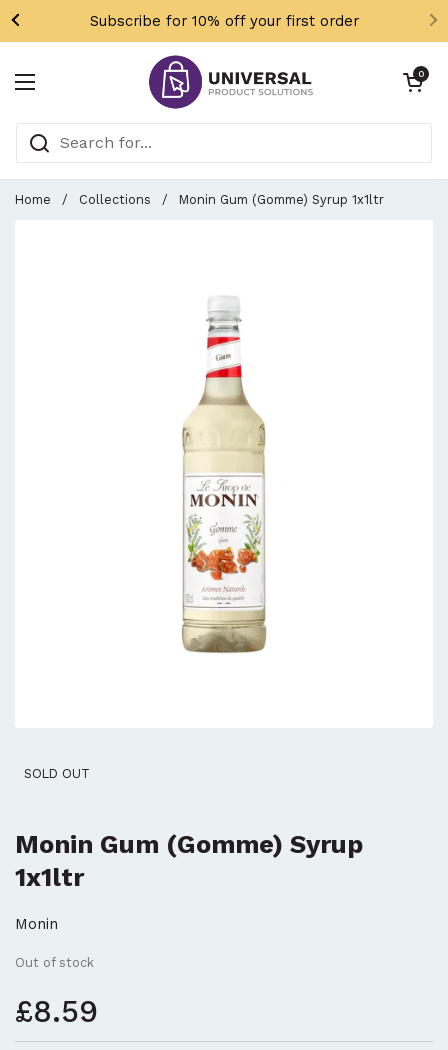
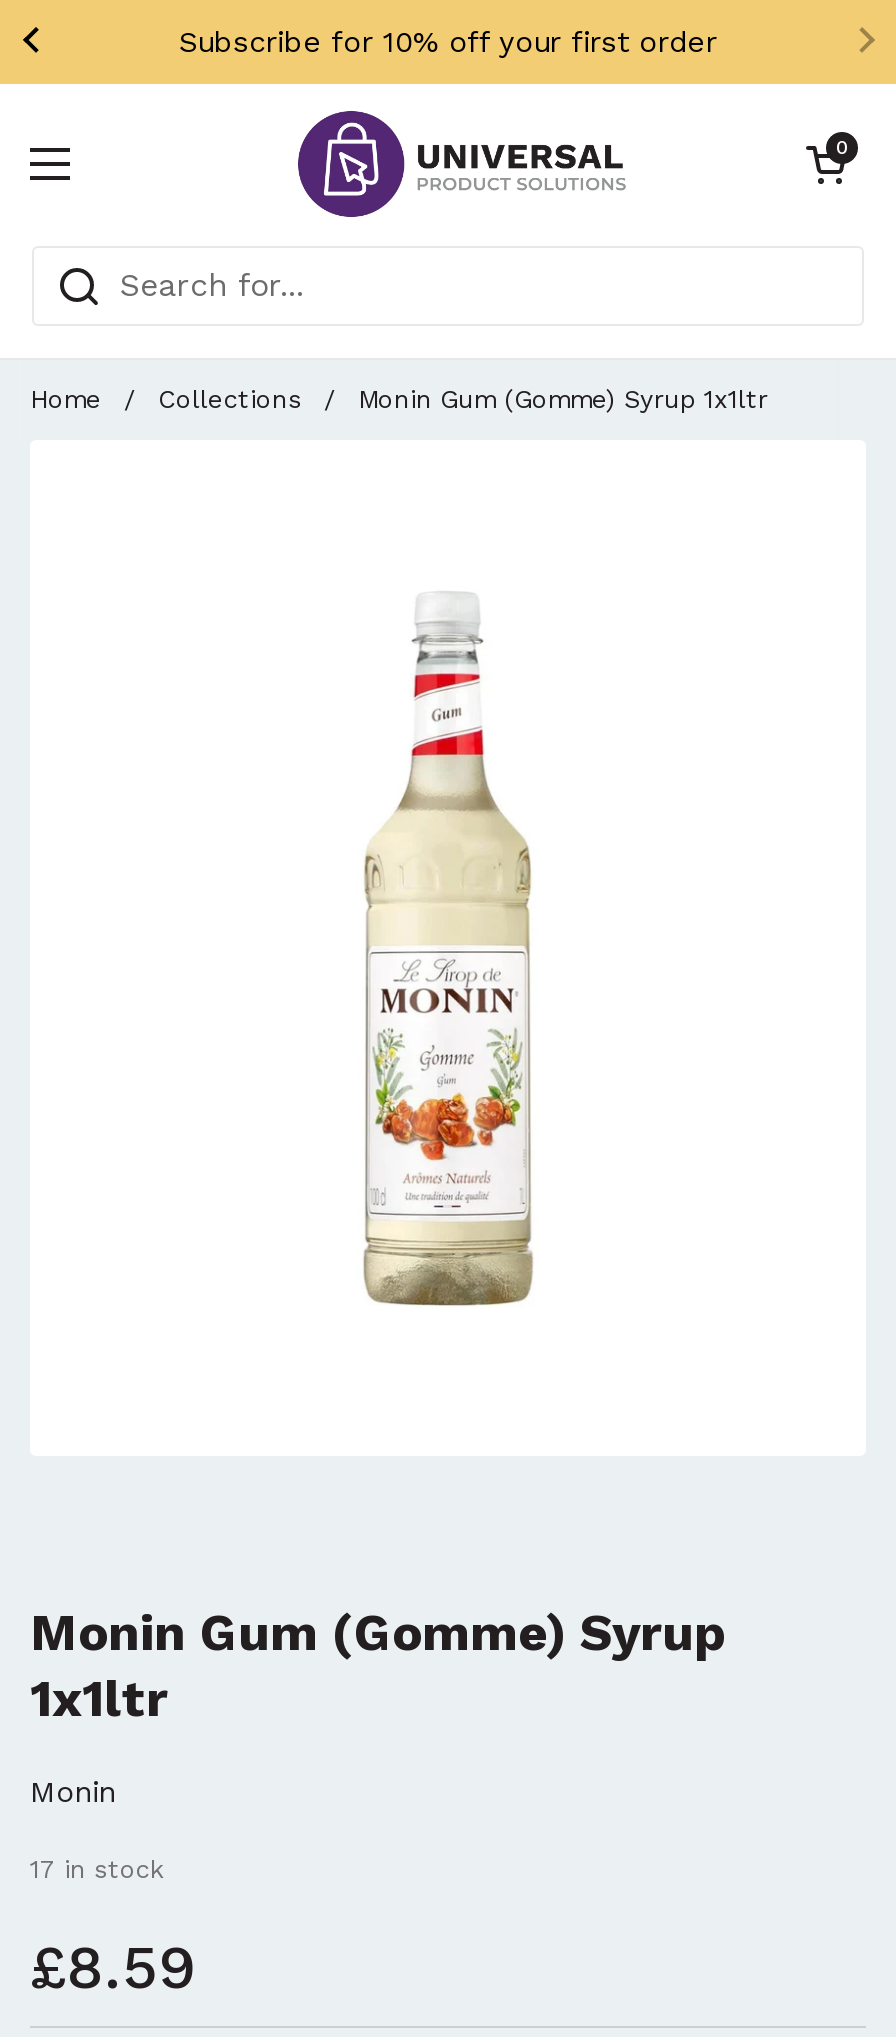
[24,766,90,781] SOLD OUT -> none
[15,955,94,970] Out of stock -> [30,1853,164,1883] 17 in stock

